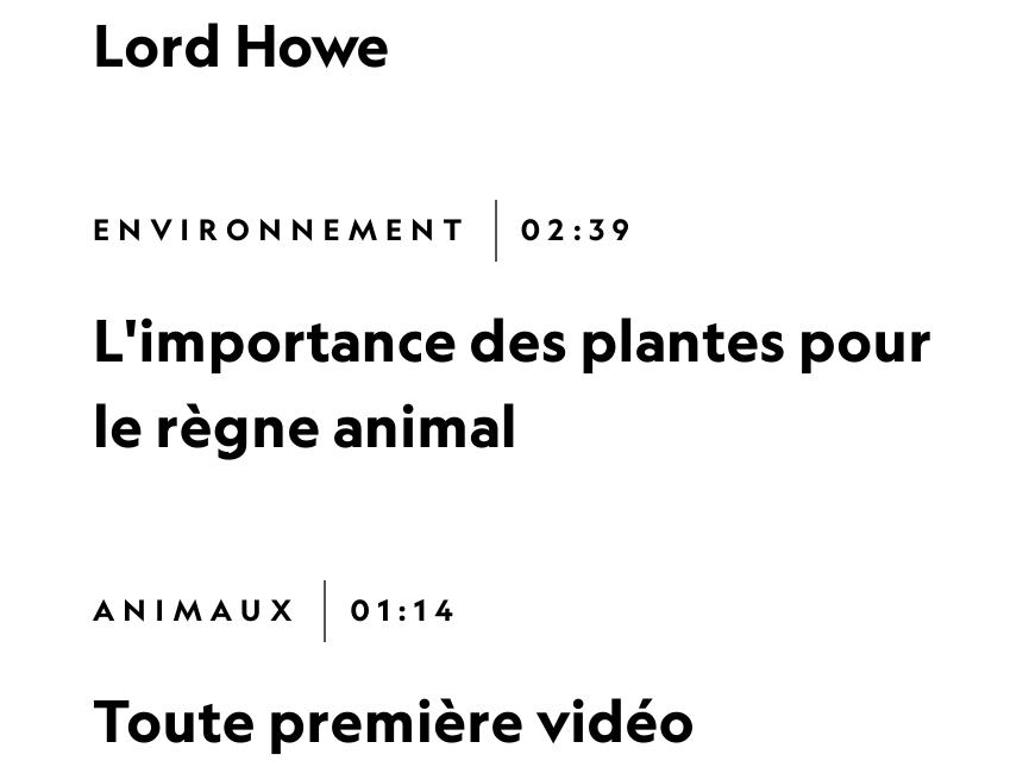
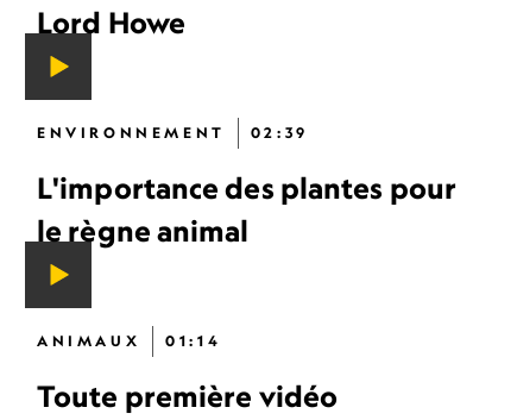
none -> [24,32,93,101] [image]
none -> [24,240,93,309] [image]

